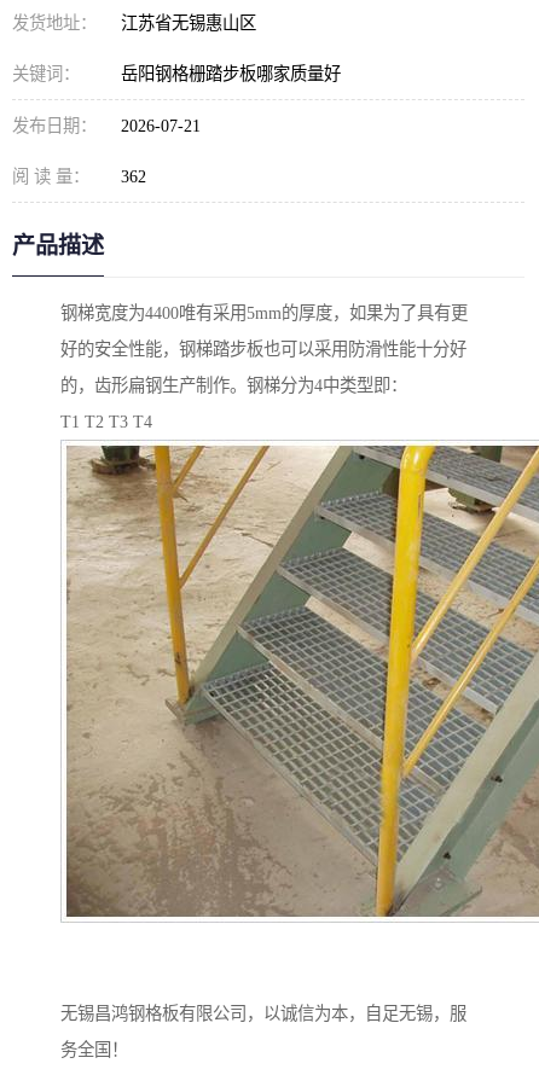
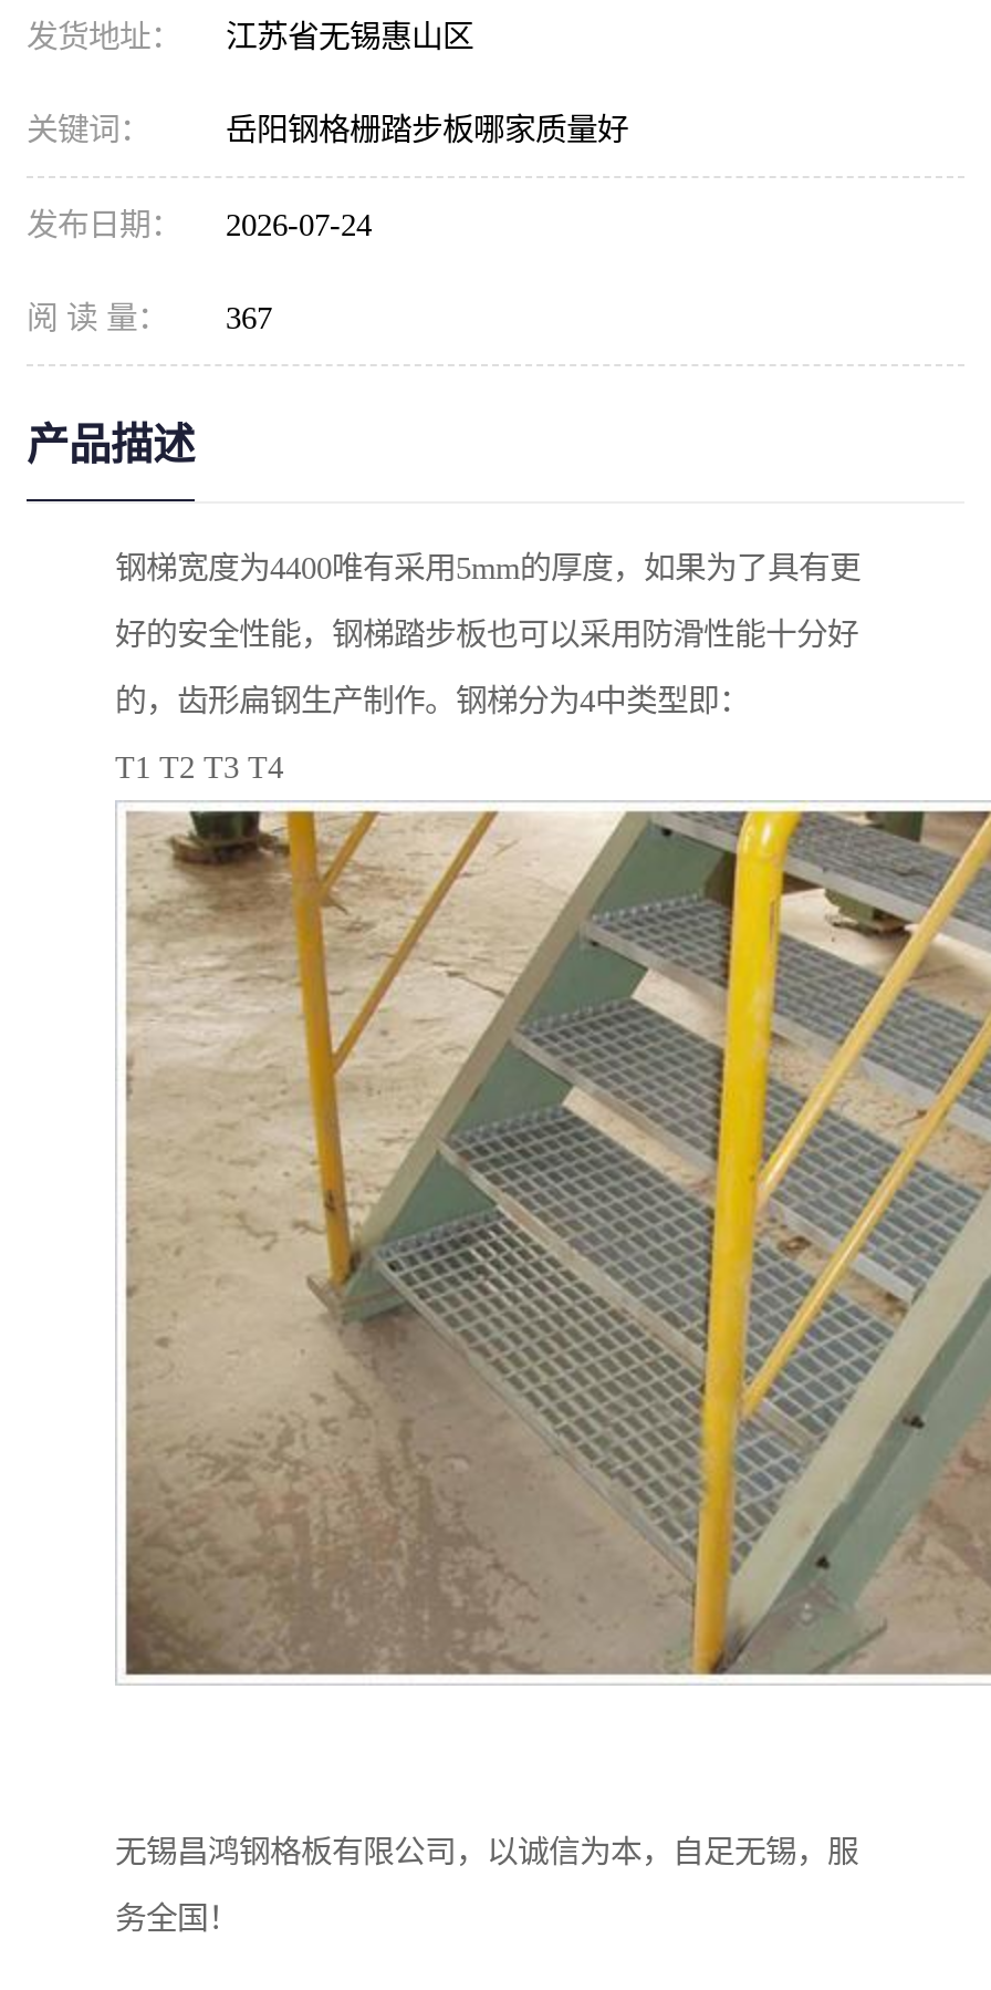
[12,116,201,135] 发布日期： 2026-07-21 -> [27,207,372,242] 发布日期： 2026-07-24
[12,167,146,186] 阅 读 量： 362 -> [27,300,272,335] 阅 读 量： 367

